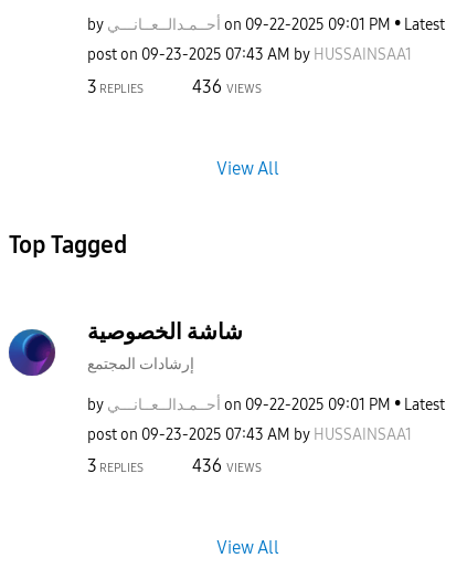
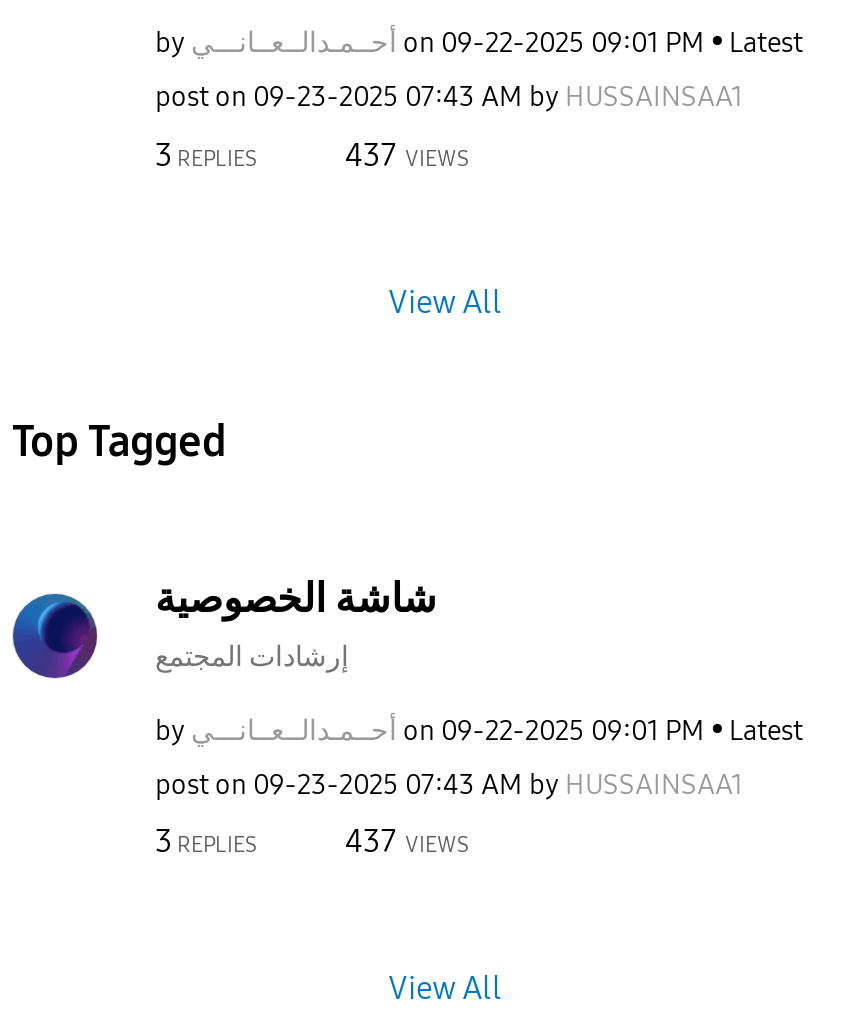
[192,76,262,97] 436 VIEWS -> [345,136,469,174] 437 VIEWS
[192,456,262,477] 436 VIEWS -> [345,823,469,861] 437 VIEWS

